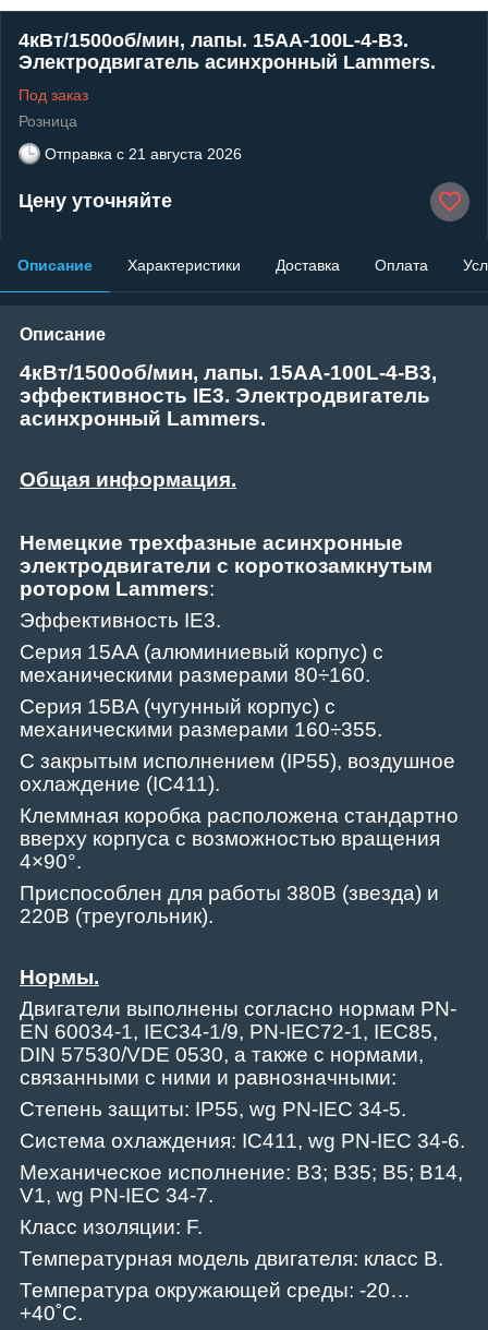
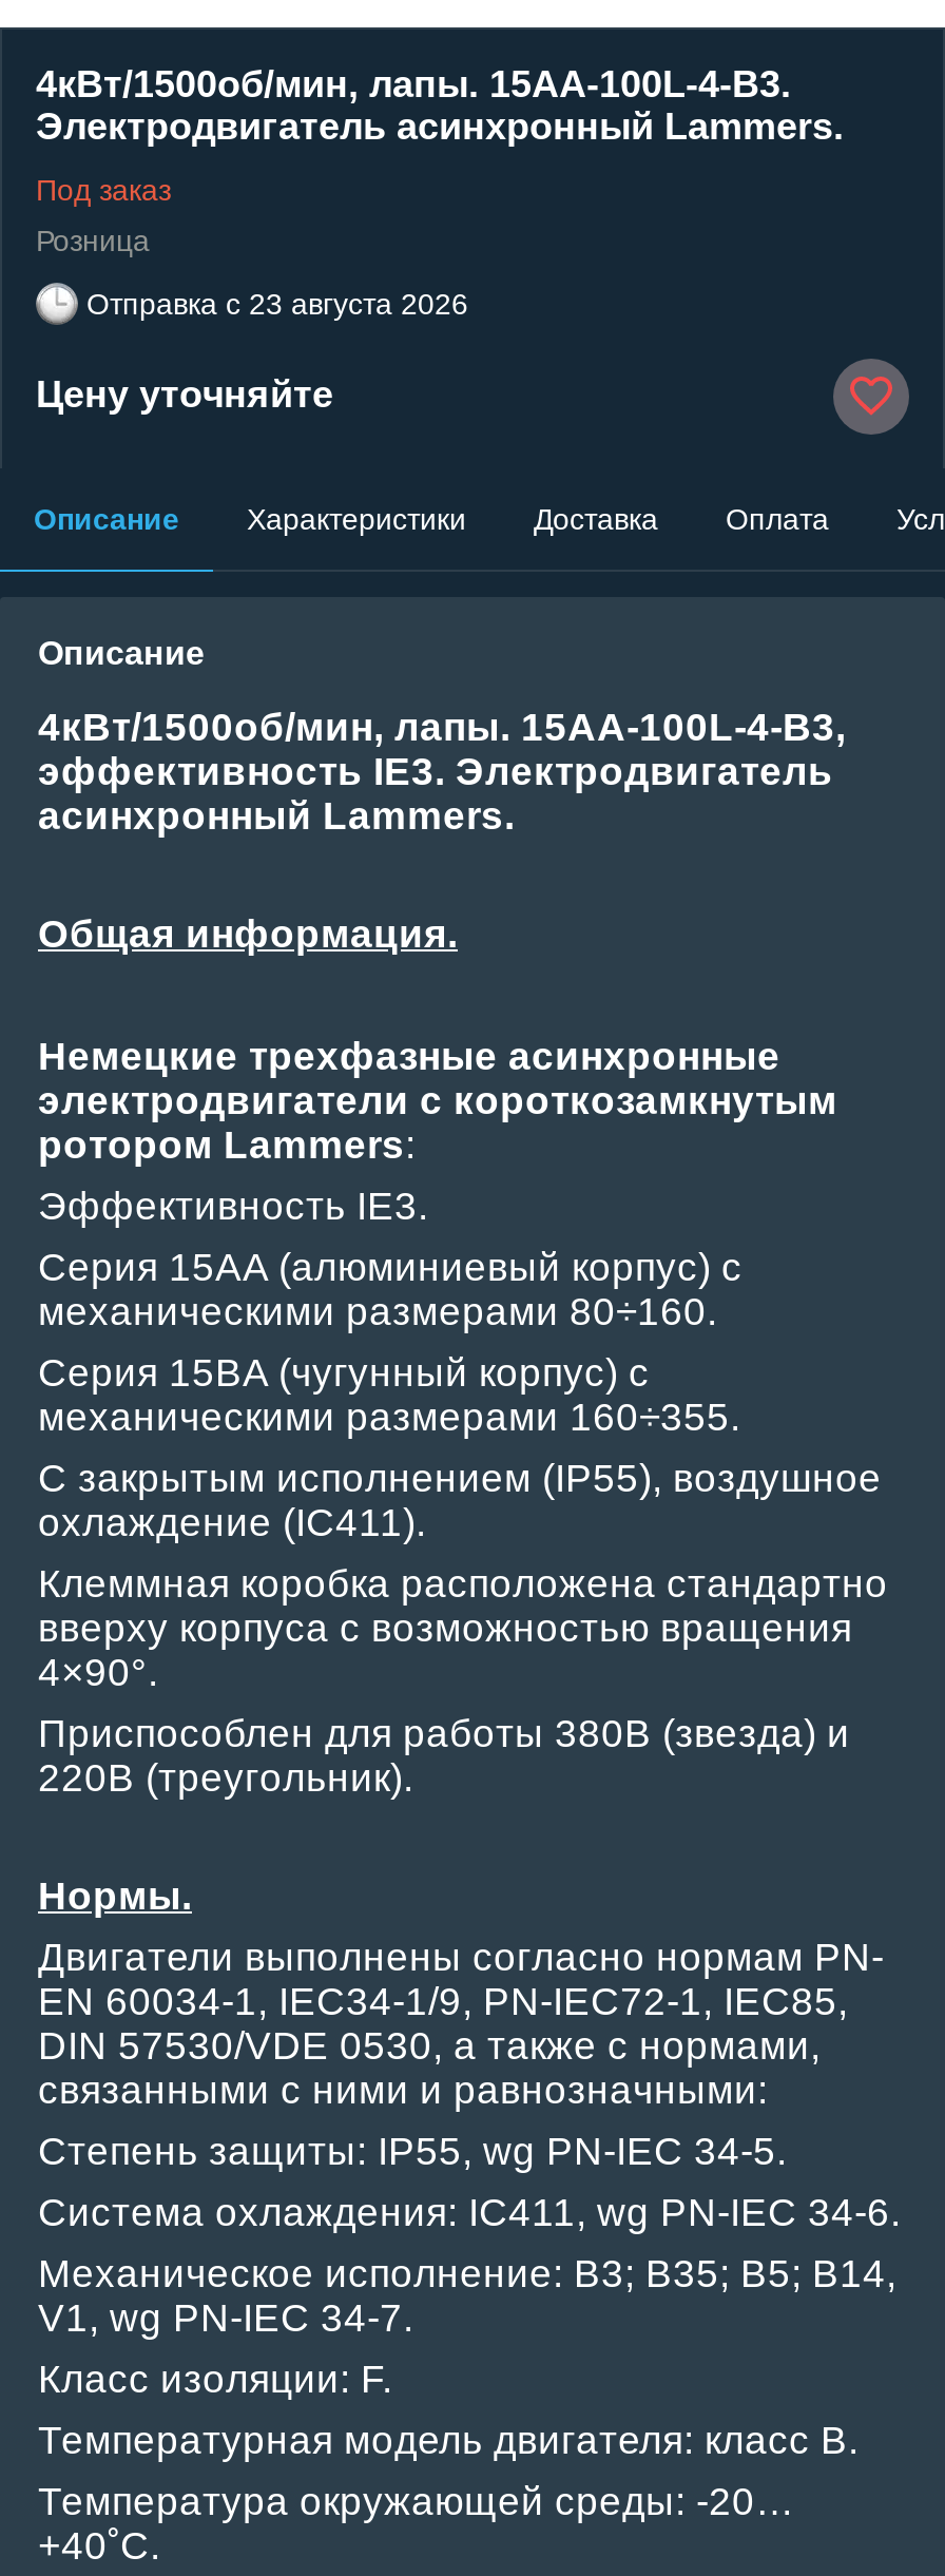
[45,145,242,162] Отправка с 21 августа 2026 -> [86,287,468,320] Отправка с 23 августа 2026

